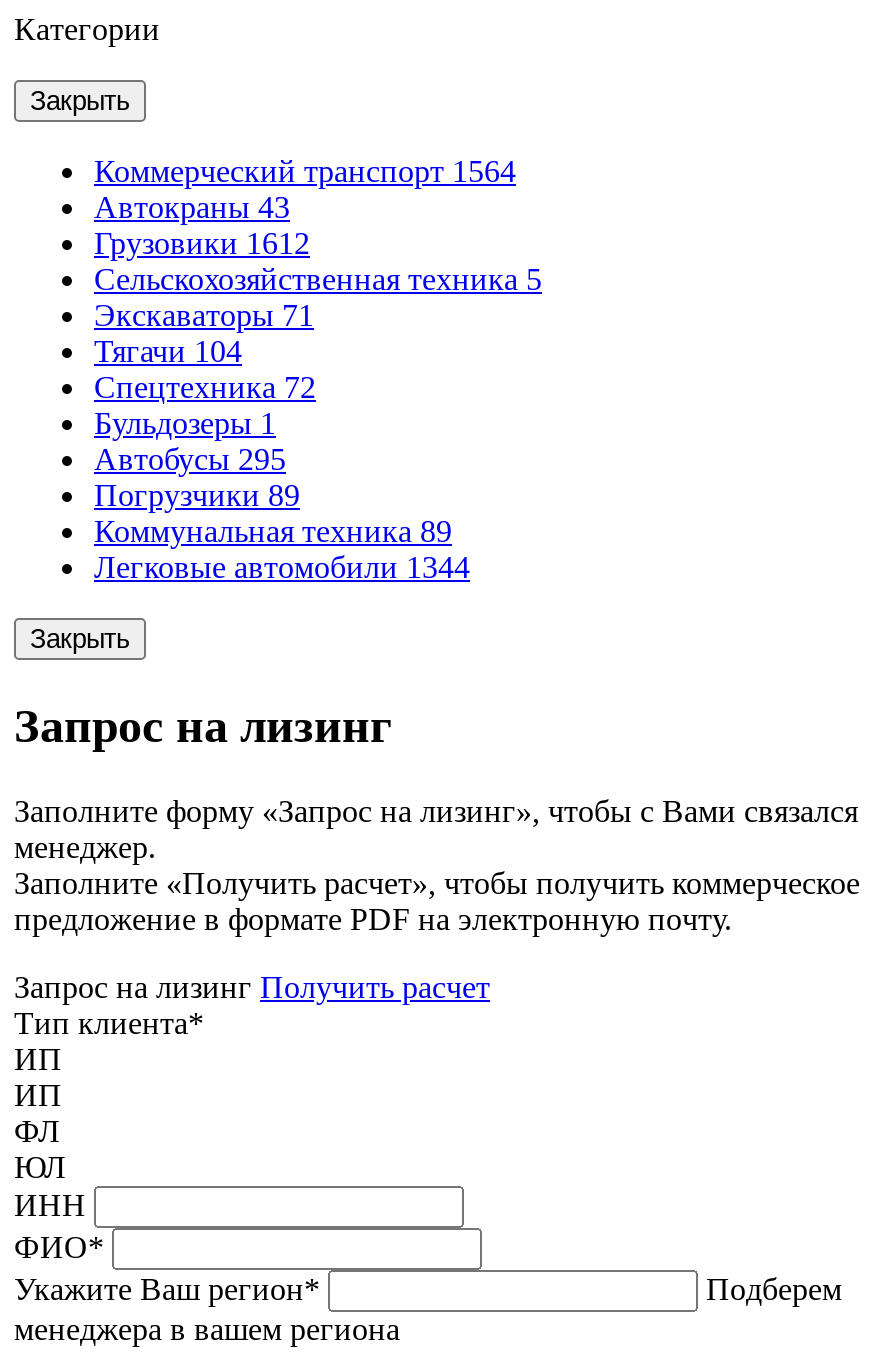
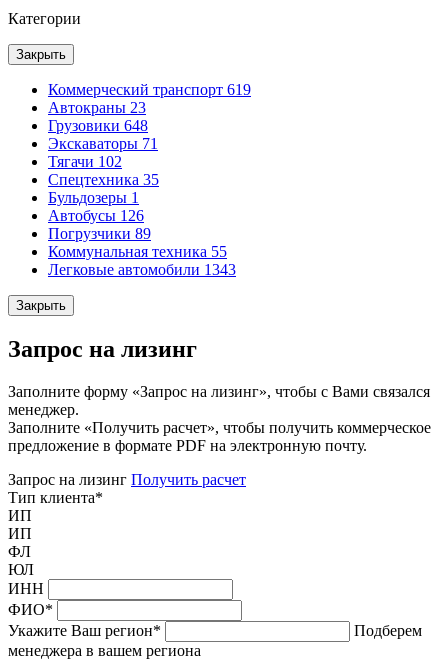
[94,154,542,296] Коммерческий транспорт 1564 | Автокраны 43 | Грузовики 1612 | Сельскохозяйственная техника 5 -> [48,81,251,134] Коммерческий транспорт 619 | Автокраны 23 | Грузовики 648
[94,334,242,368] Тягачи 104 -> [48,153,122,170] Тягачи 102
[94,370,316,404] Спецтехника 72 -> [48,171,159,188] Спецтехника 35
[94,442,286,476] Автобусы 295 -> [48,207,144,224] Автобусы 126
[94,514,452,548] Коммунальная техника 89 -> [48,243,227,260] Коммунальная техника 55
[94,550,470,584] Легковые автомобили 1344 -> [48,261,236,278] Легковые автомобили 1343

